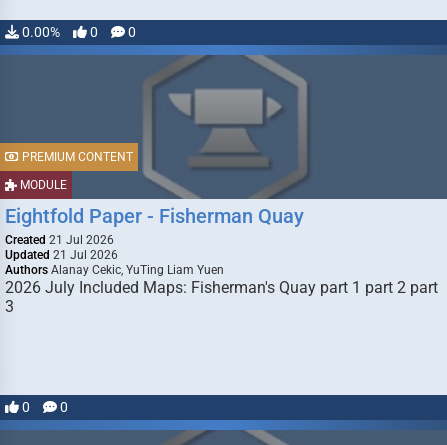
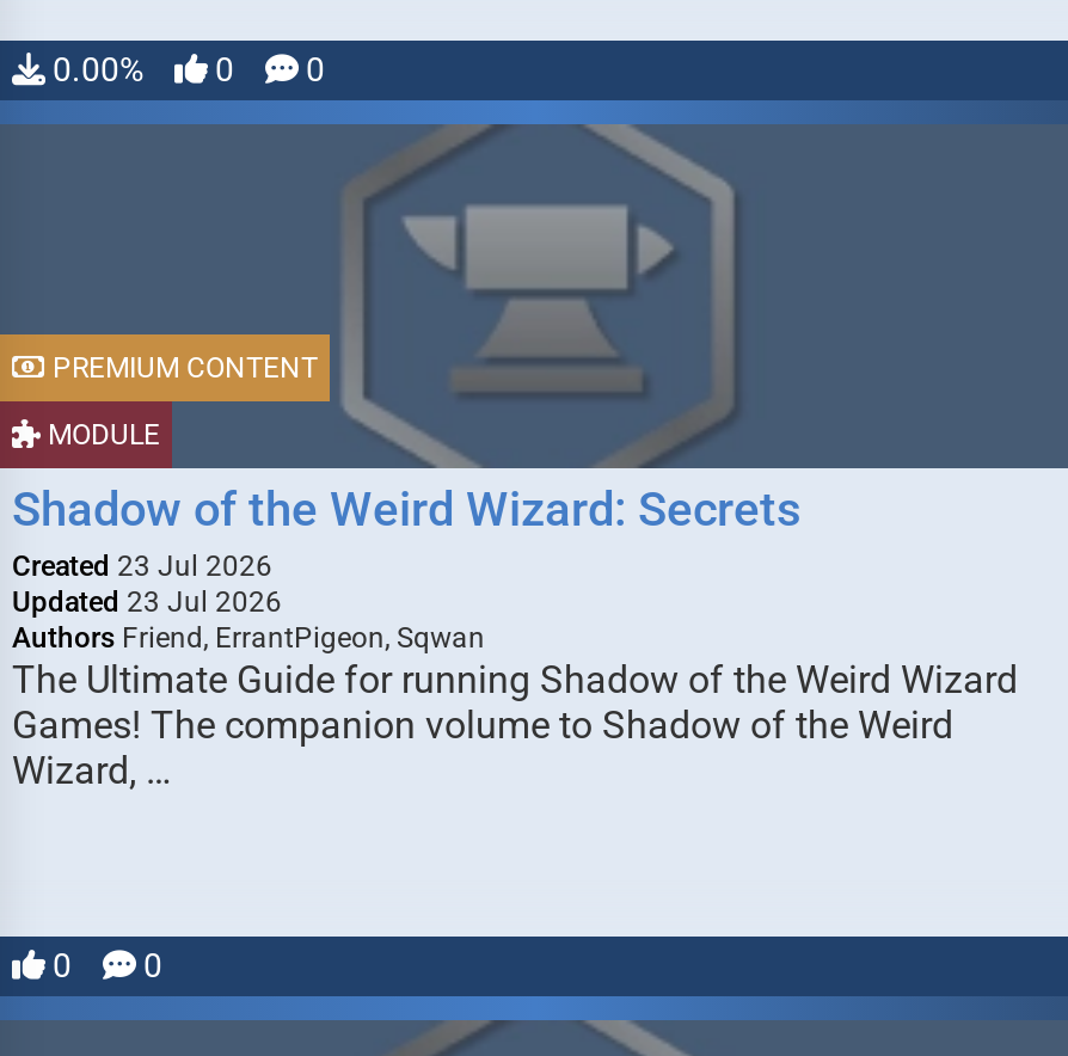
[5,204,438,316] Eightfold Paper - Fisherman Quay | Created 21 Jul 2026 | Updated 21 Jul 2026 | Authors Alanay Cekic, YuTing Liam Yuen | 2026 July Included Maps: Fisherman's Quay part 1 part 2 part | 3 -> [12,480,1018,793] Shadow of the Weird Wizard: Secrets | Created 23 Jul 2026 | Updated 23 Jul 2026 | Authors Friend, ErrantPigeon, Sqwan | The Ultimate Guide for running Shadow of the Weird Wizard | Games! The companion volume to Shadow of the Weird | Wizard, …

